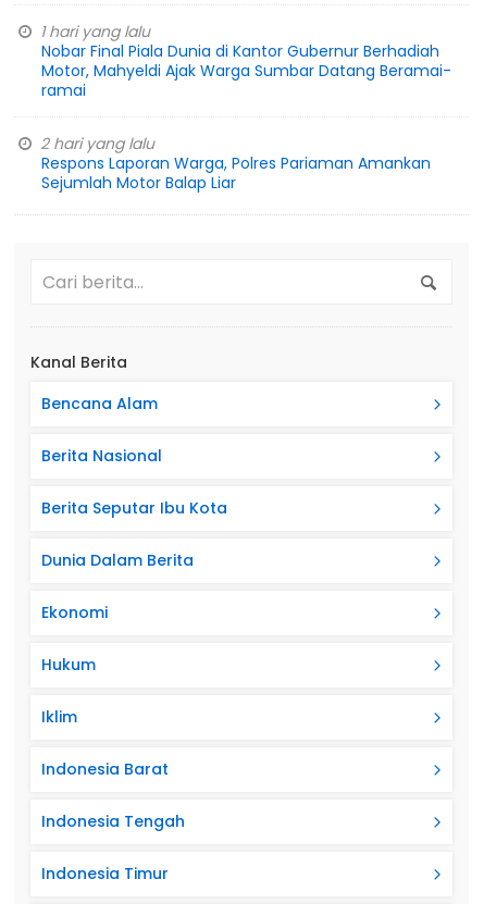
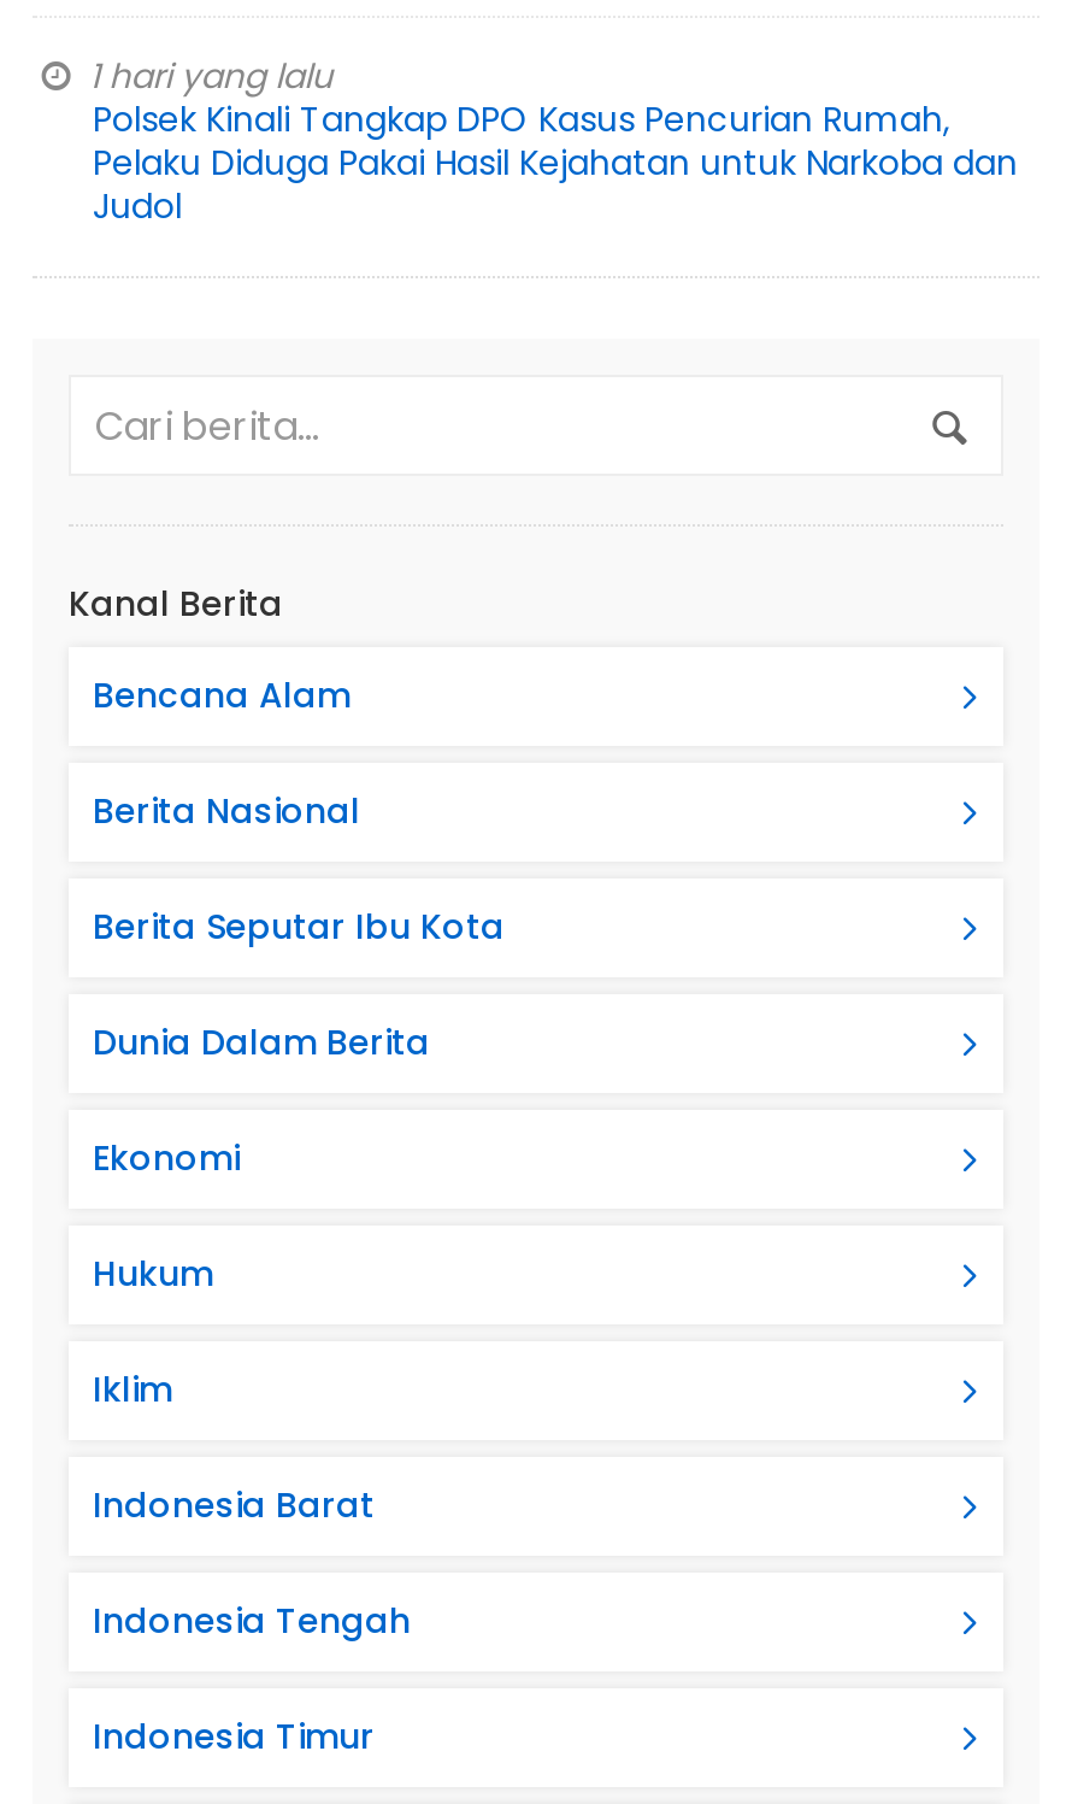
[35,40,451,194] Nobar Final Piala Dunia di Kantor Gubernur Berhadiah | Motor, Mahyeldi Ajak Warga Sumbar Datang Beramai- | ramai | 2 hari yang lalu | Respons Laporan Warga, Polres Pariaman Amankan | Sejumlah Motor Balap Liar -> [93,95,1018,230] Polsek Kinali Tangkap DPO Kasus Pencurian Rumah, | Pelaku Diduga Pakai Hasil Kejahatan untuk Narkoba dan | Judol

